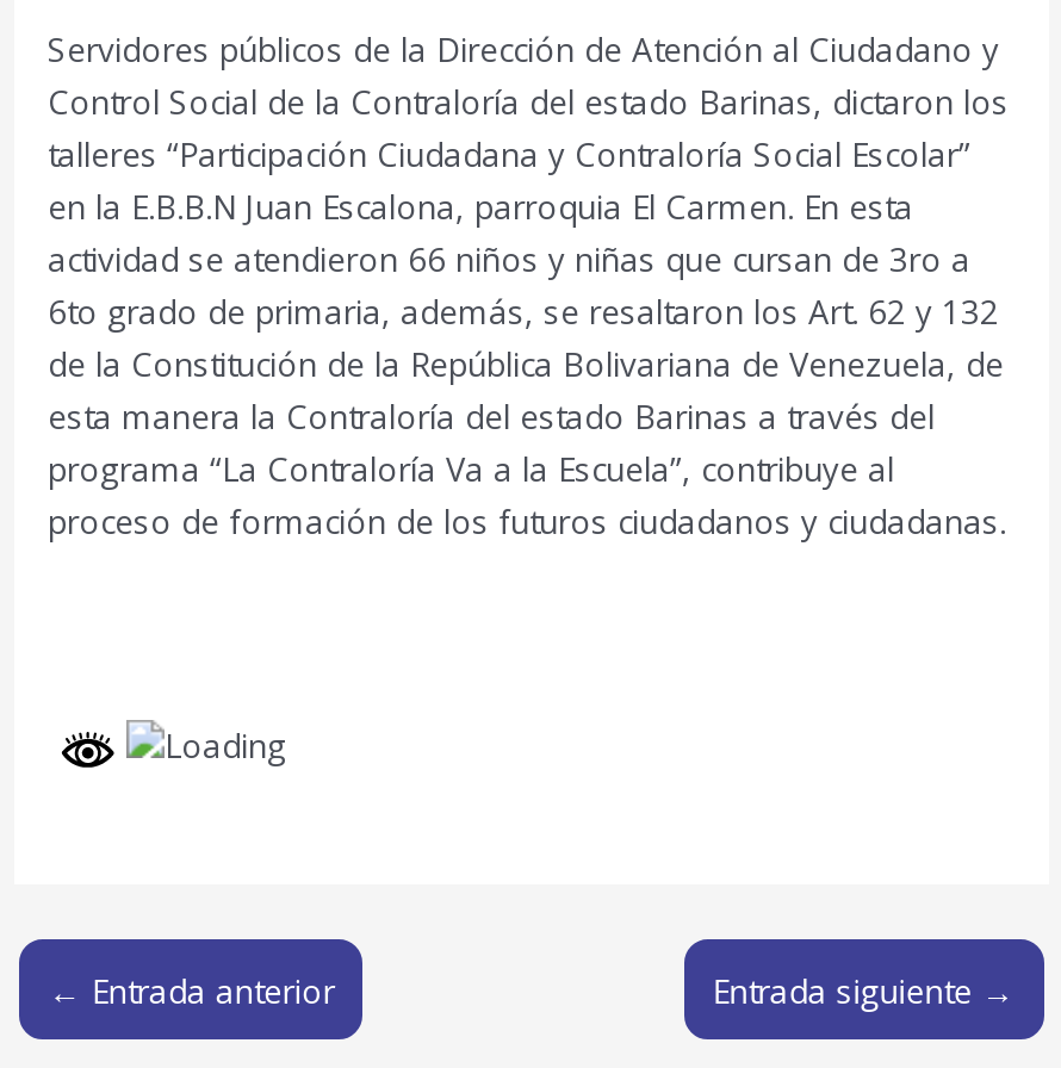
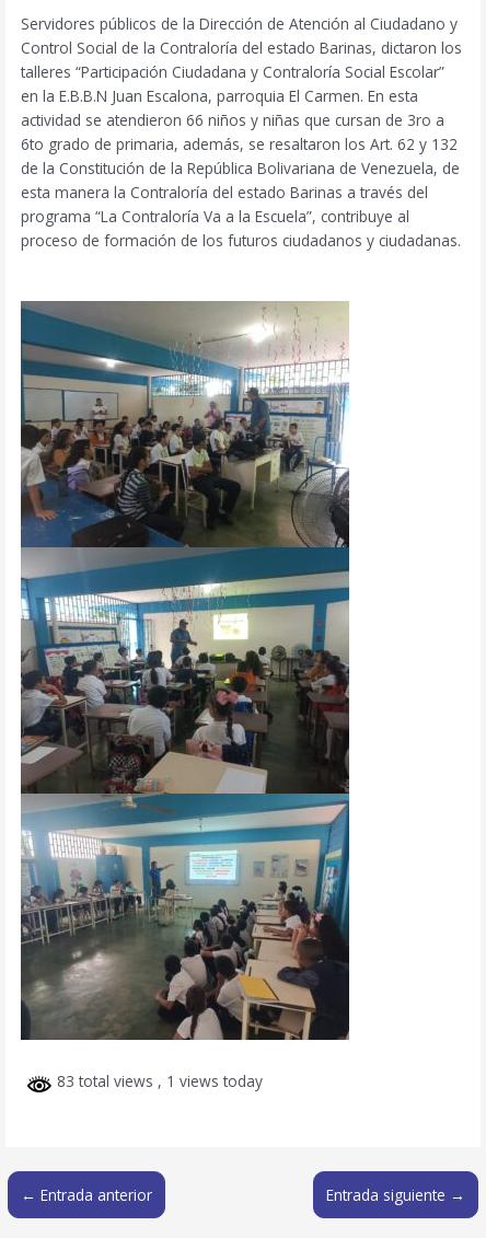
none -> [20,300,350,1091] [image] | 83 total views, 1 views today

